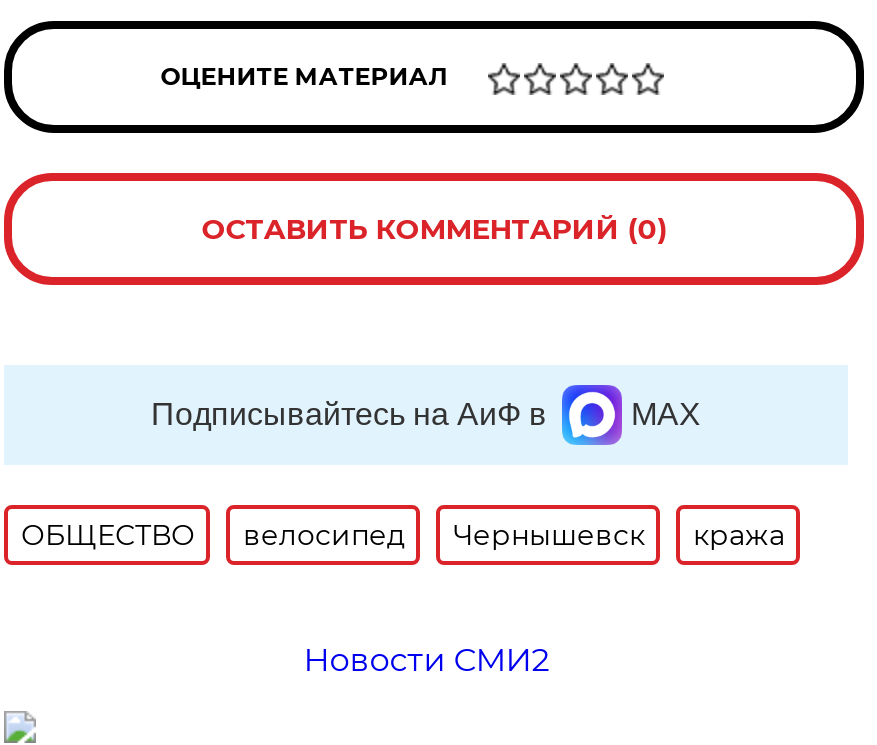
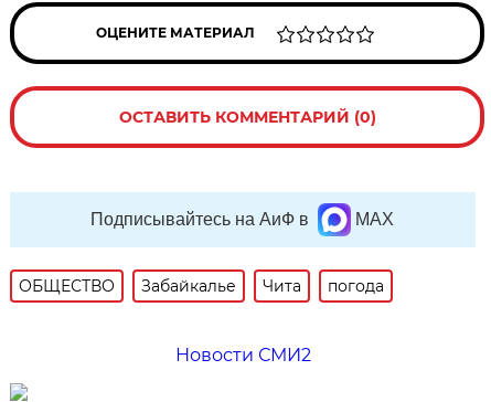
[243,517,785,553] велосипед | Чернышевск | кража -> [142,276,384,296] Забайкалье | Чита | погода

